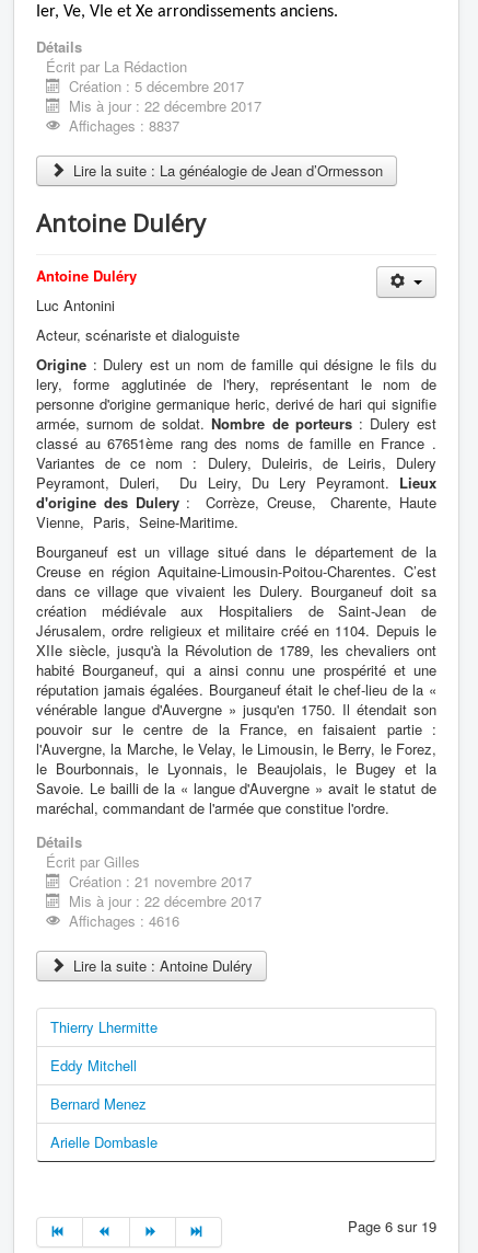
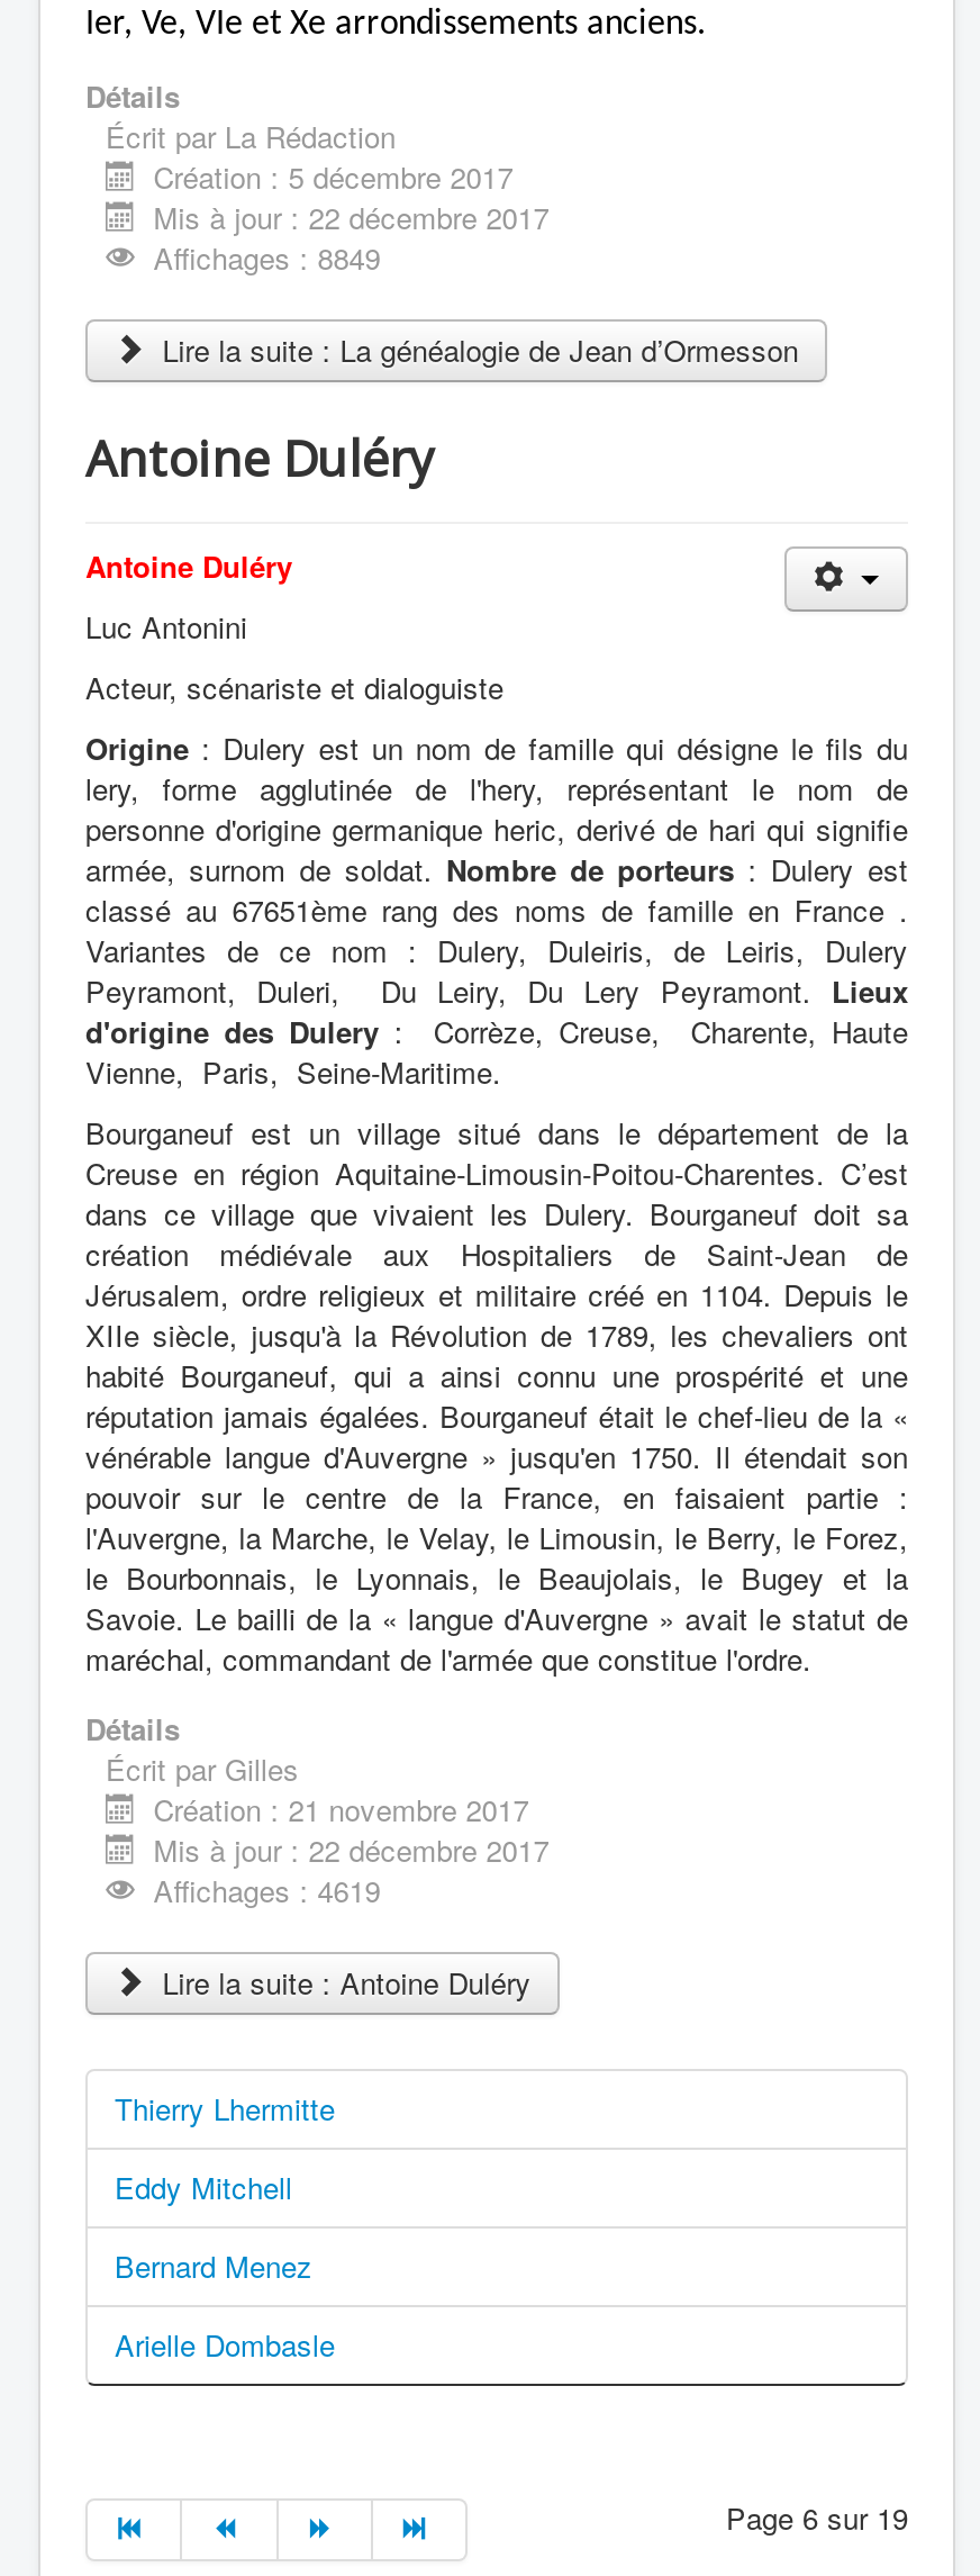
[69,115,180,136] Affichages : 8837 -> [153,236,380,279] Affichages : 8849
[69,910,180,931] Affichages : 4616 -> [153,1869,380,1911] Affichages : 4619

